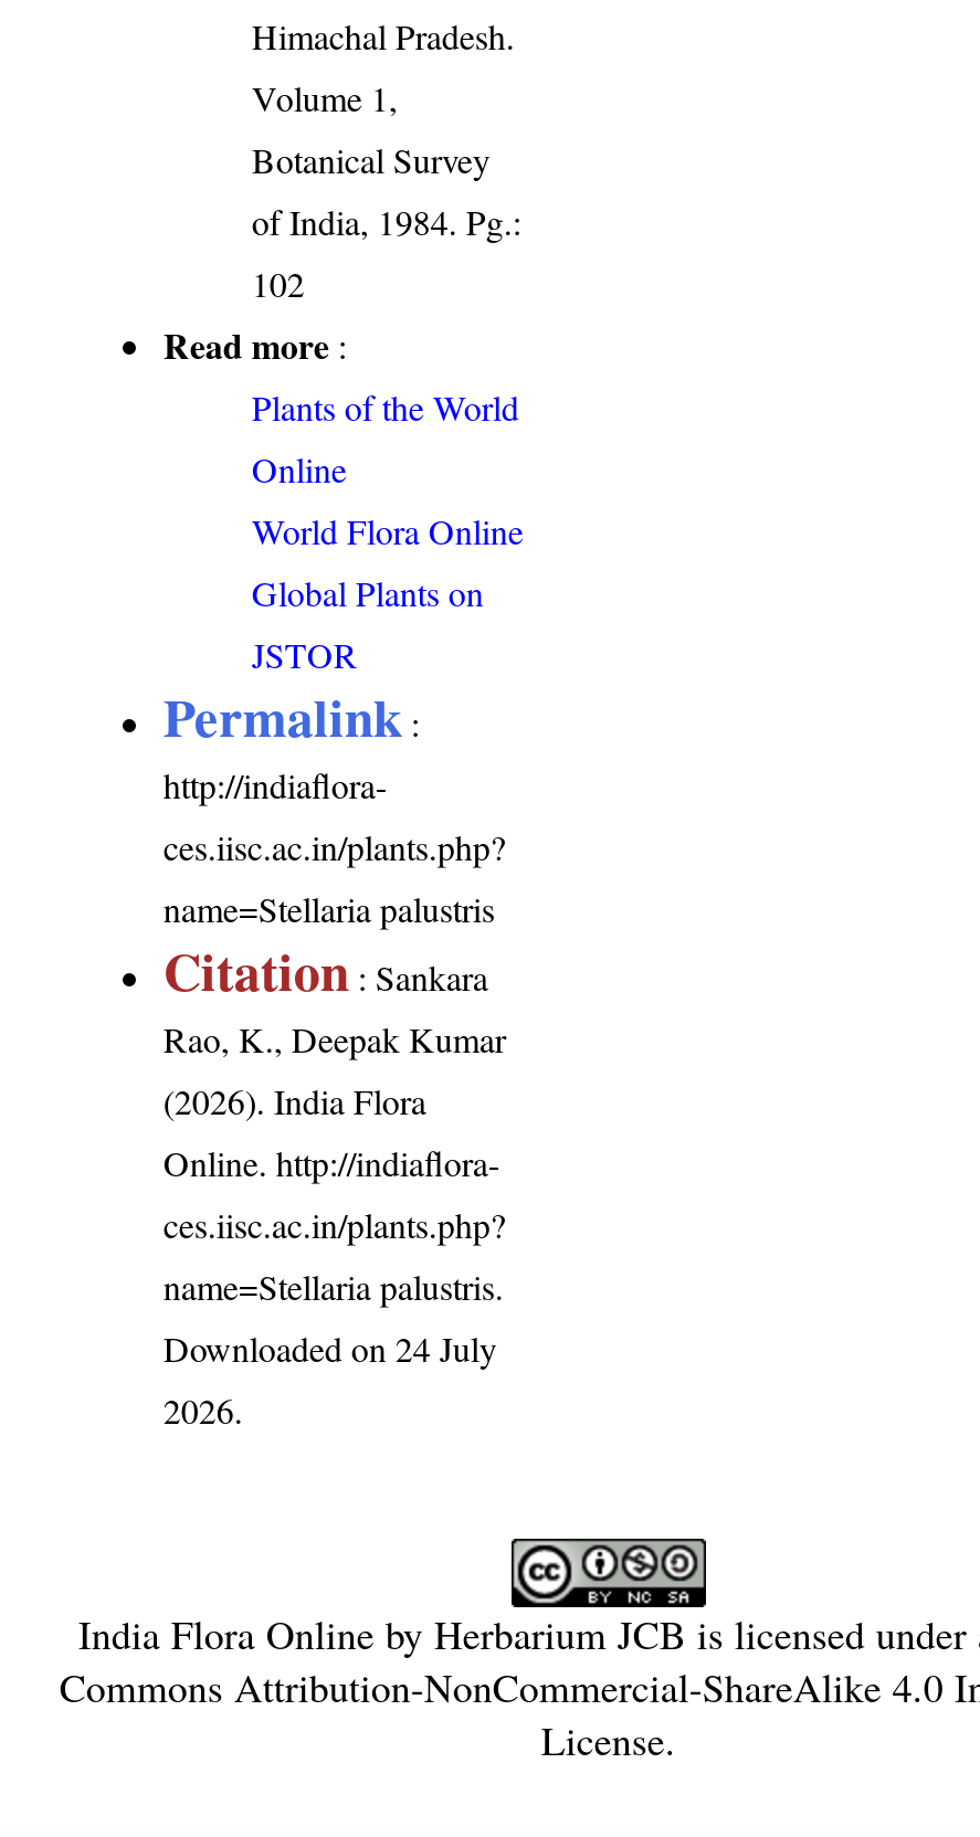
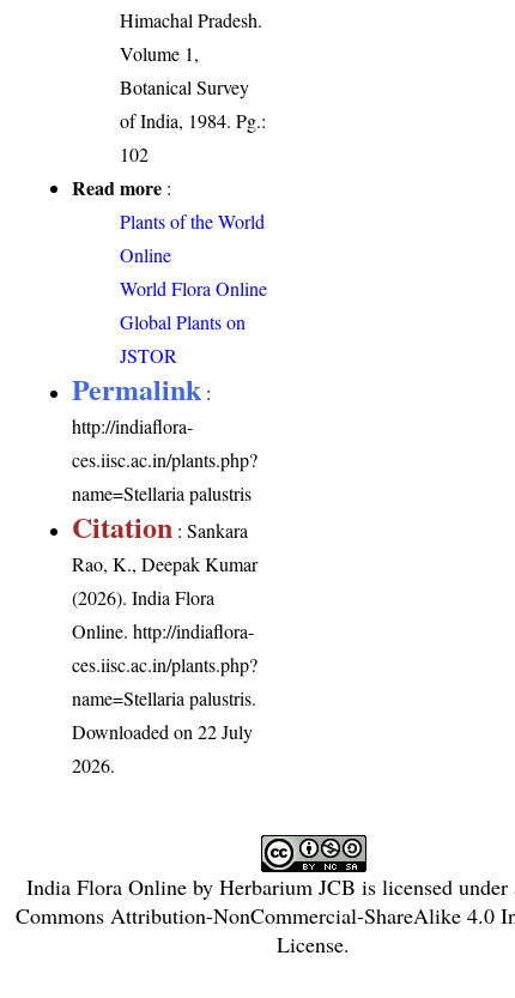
[163,1324,497,1370] Downloaded on 24 July -> [72,718,253,744] Downloaded on 22 July

